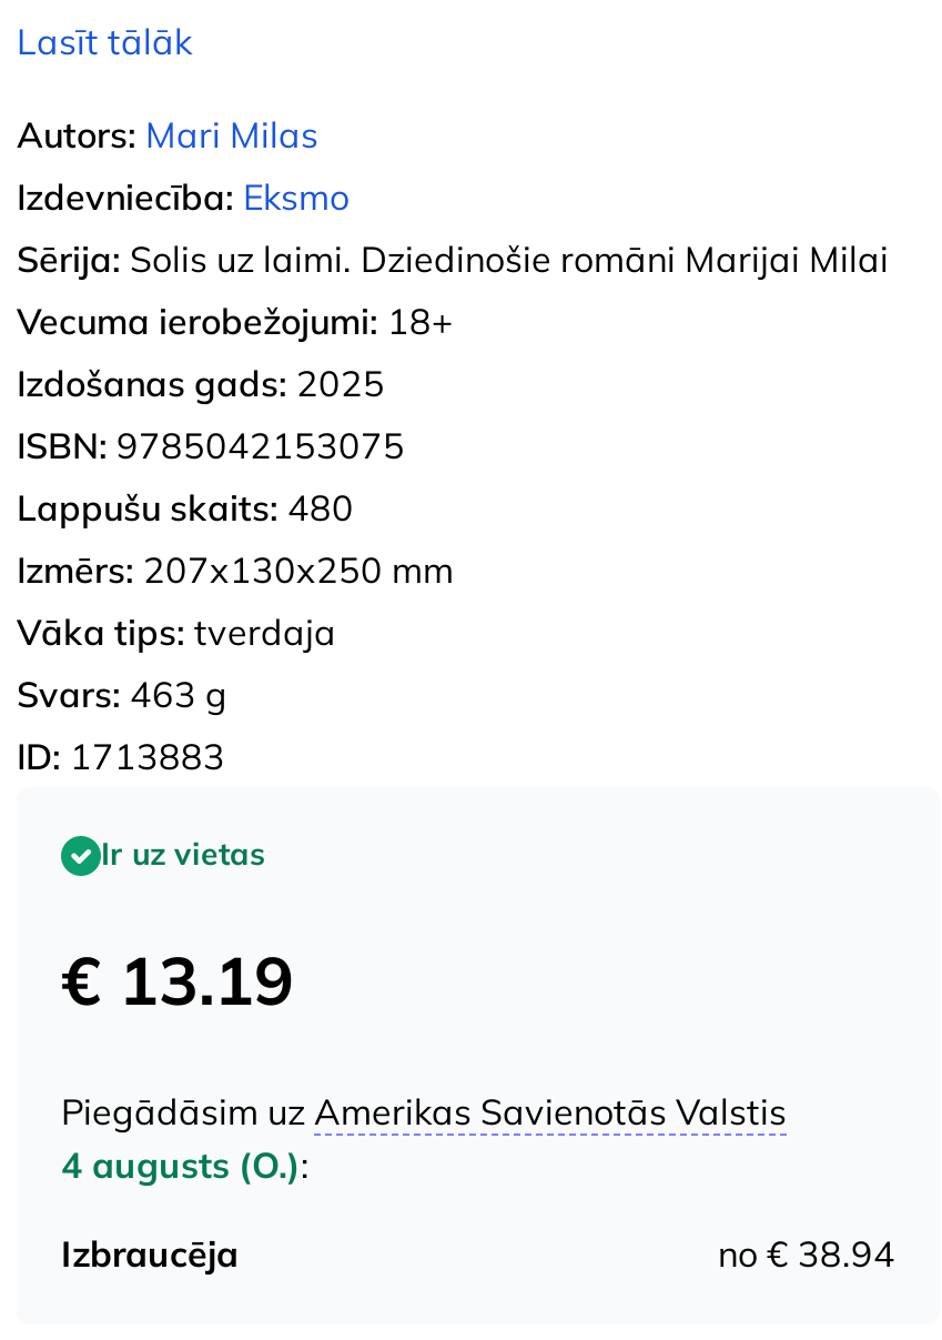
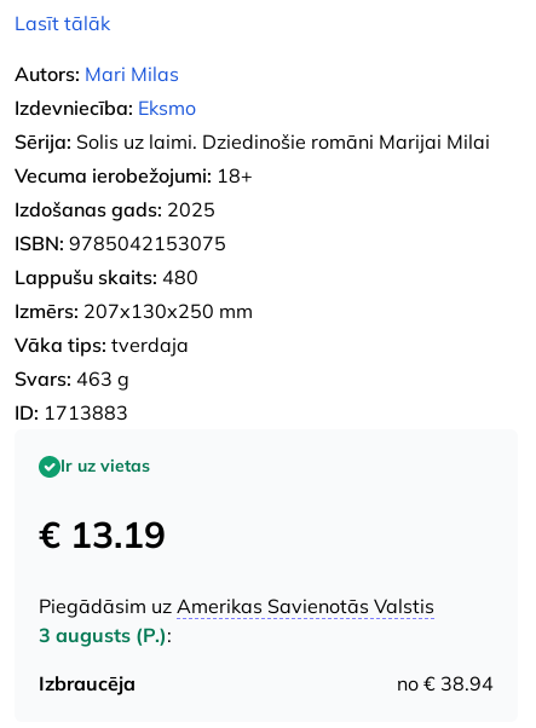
[61,1143,310,1187] 4 augusts (O.): -> [39,623,172,647] 3 augusts (P.):

